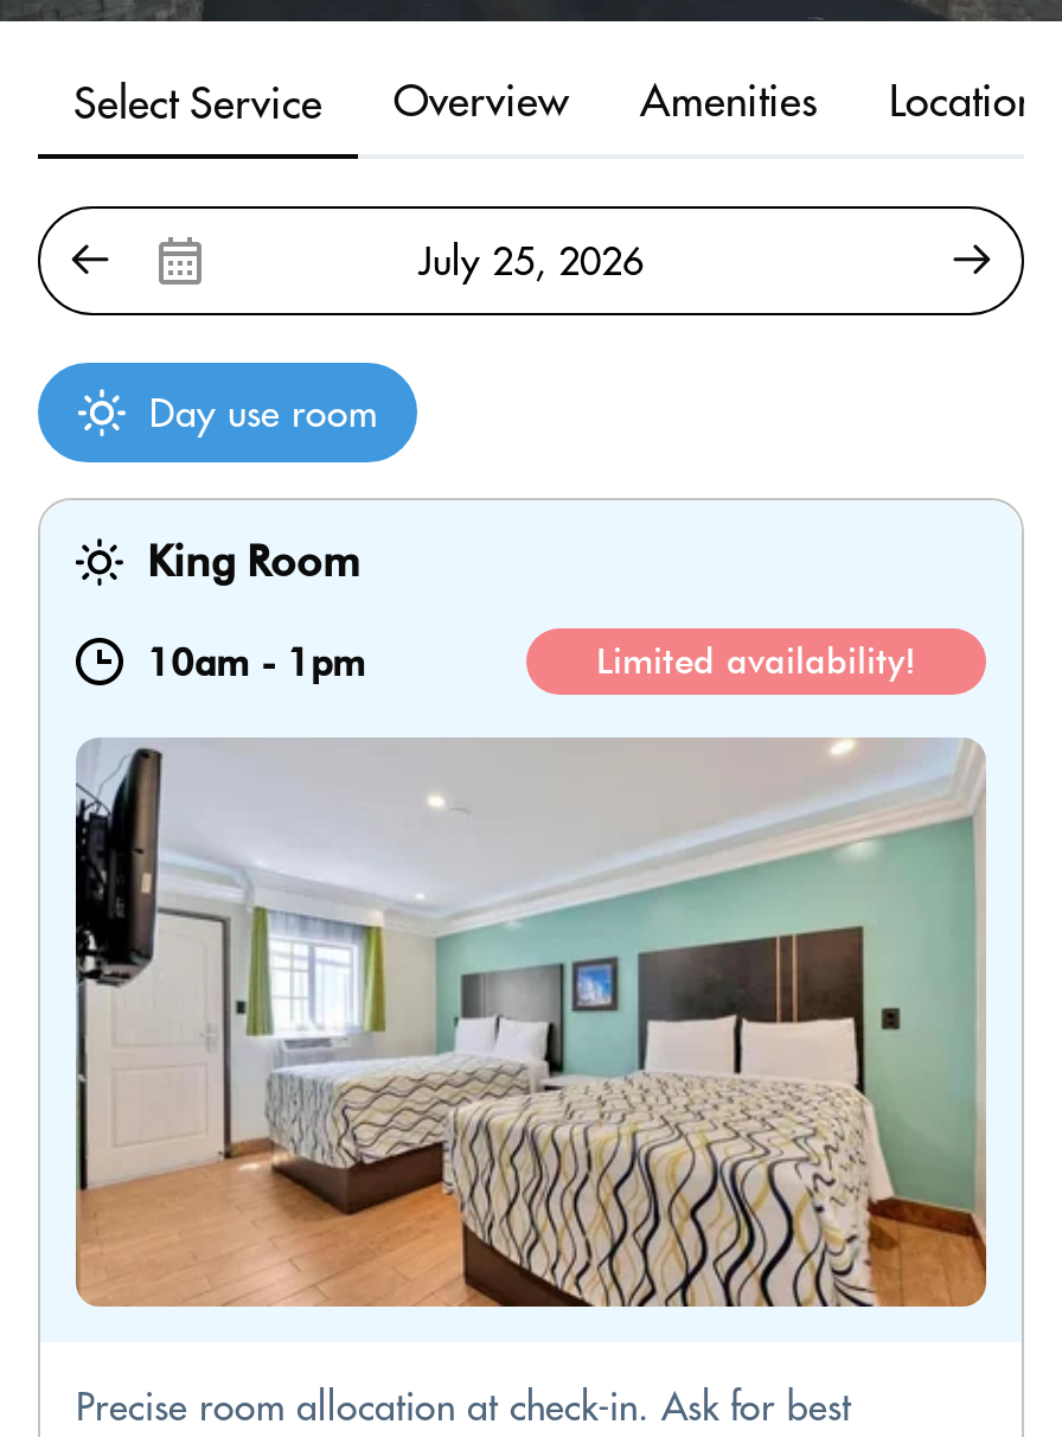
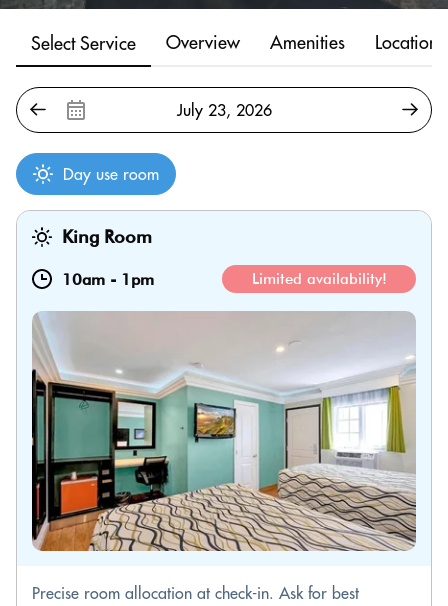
[73,740,989,1309] [image] -> [31,311,416,552] [image]

